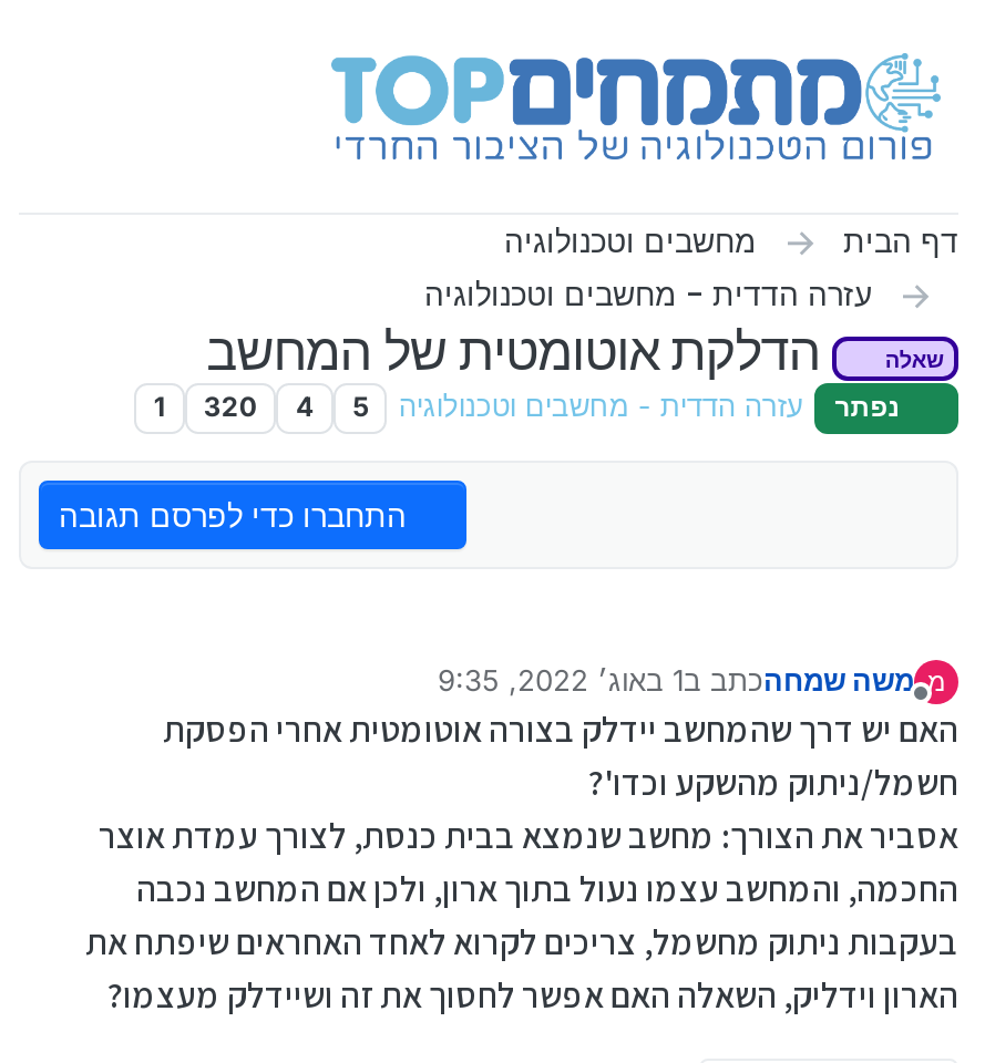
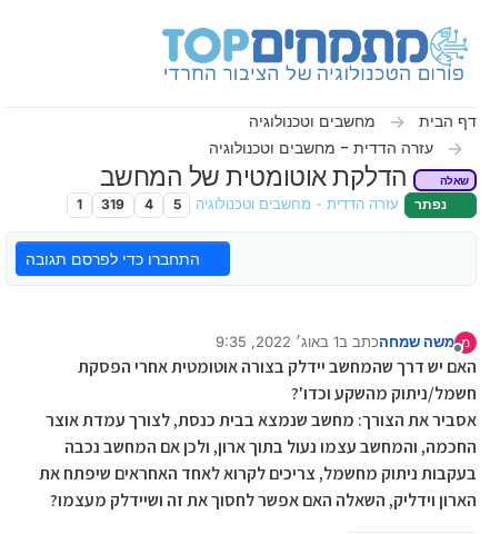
[154,391,906,424] נפתר עזרה הדדית - מחשבים וטכנולוגיה 5 4 320 1 -> [76,196,450,213] נפתר עזרה הדדית - מחשבים וטכנולוגיה 5 4 319 1

